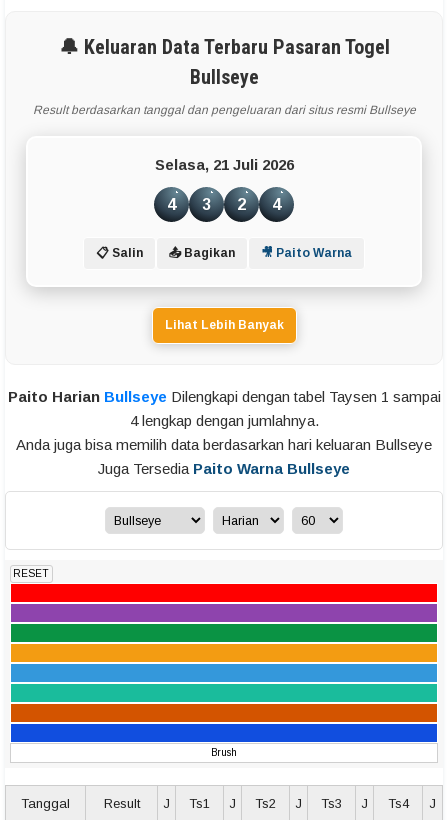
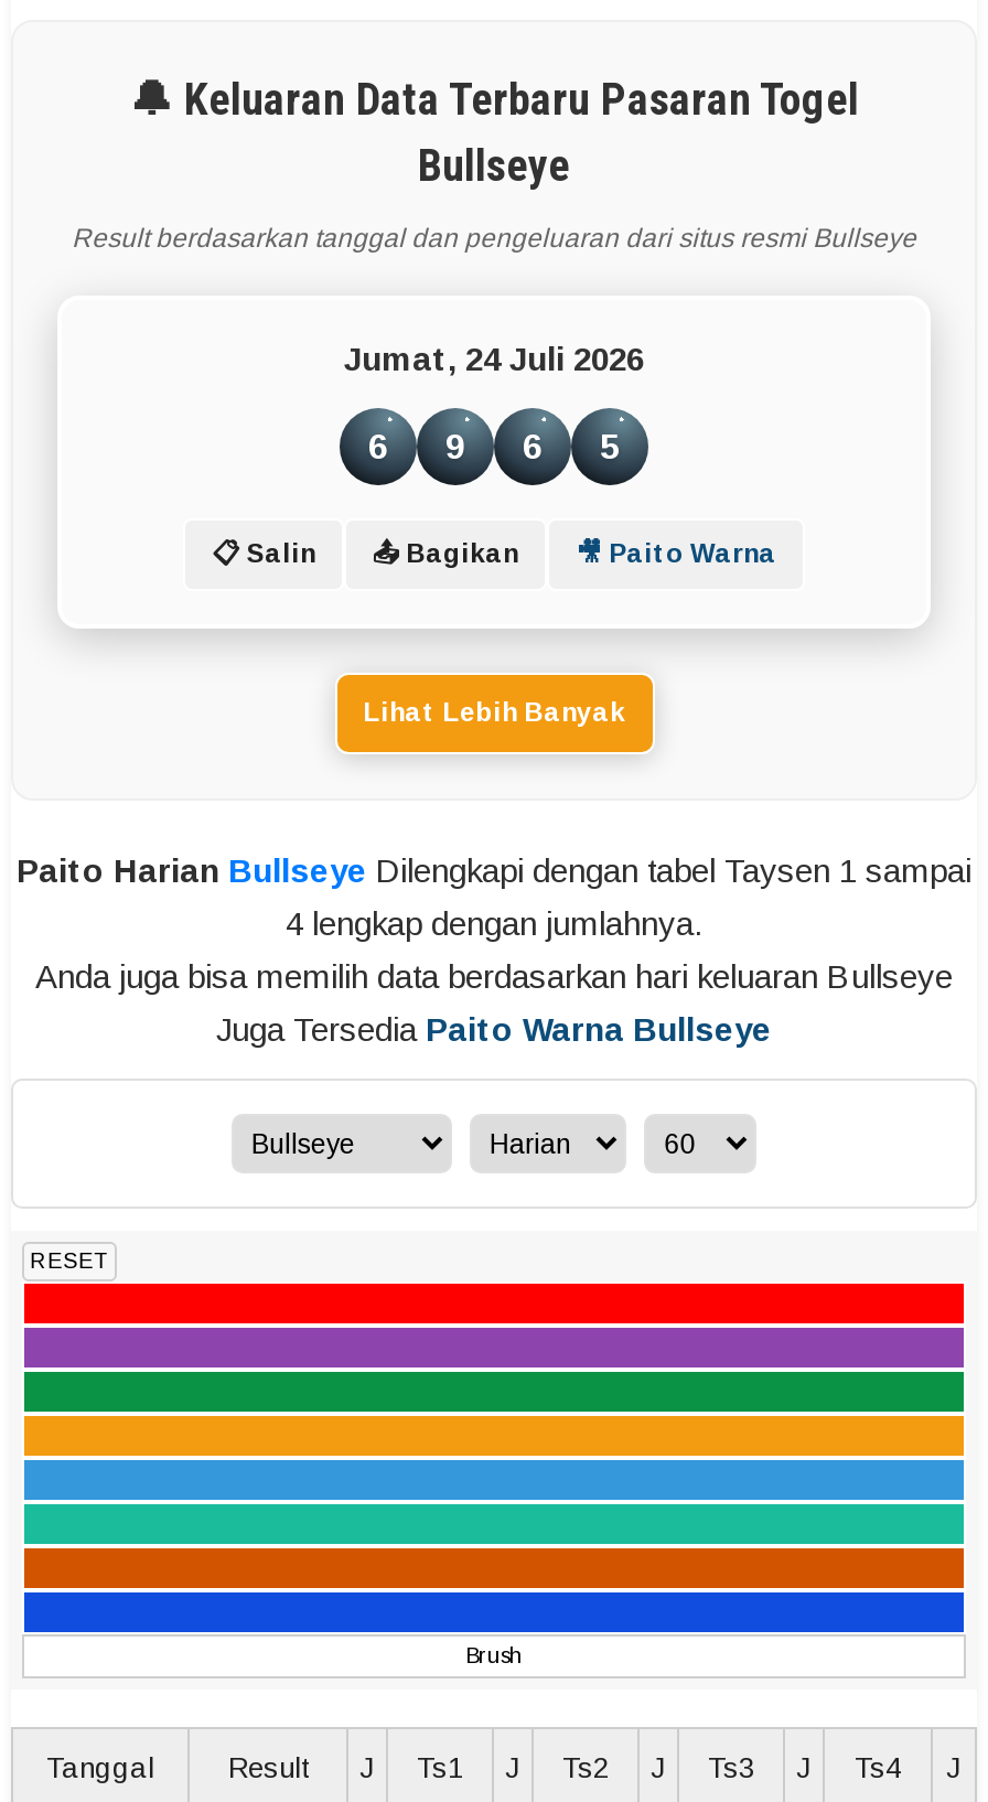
[154,156,293,173] Selasa, 21 Juli 2026 -> [344,341,644,378] Jumat, 24 Juli 2026
[167,196,176,213] 4 -> [368,429,388,466] 6
[202,196,211,213] 3 -> [445,429,465,466] 9
[237,196,246,213] 2 -> [523,429,543,466] 6
[272,196,281,213] 4 -> [600,429,620,466] 5

